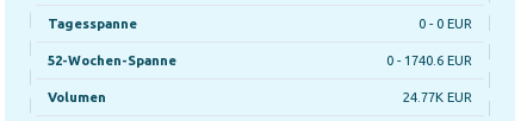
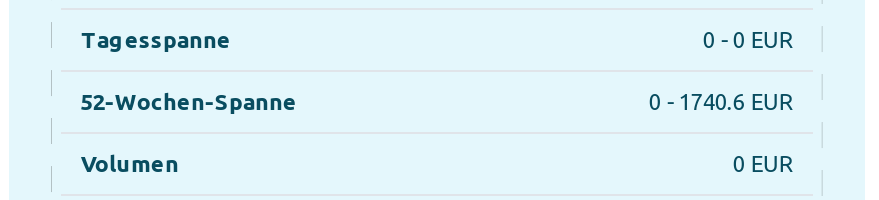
[403,89,472,104] 24.77K EUR -> [733,150,793,176] 0 EUR

